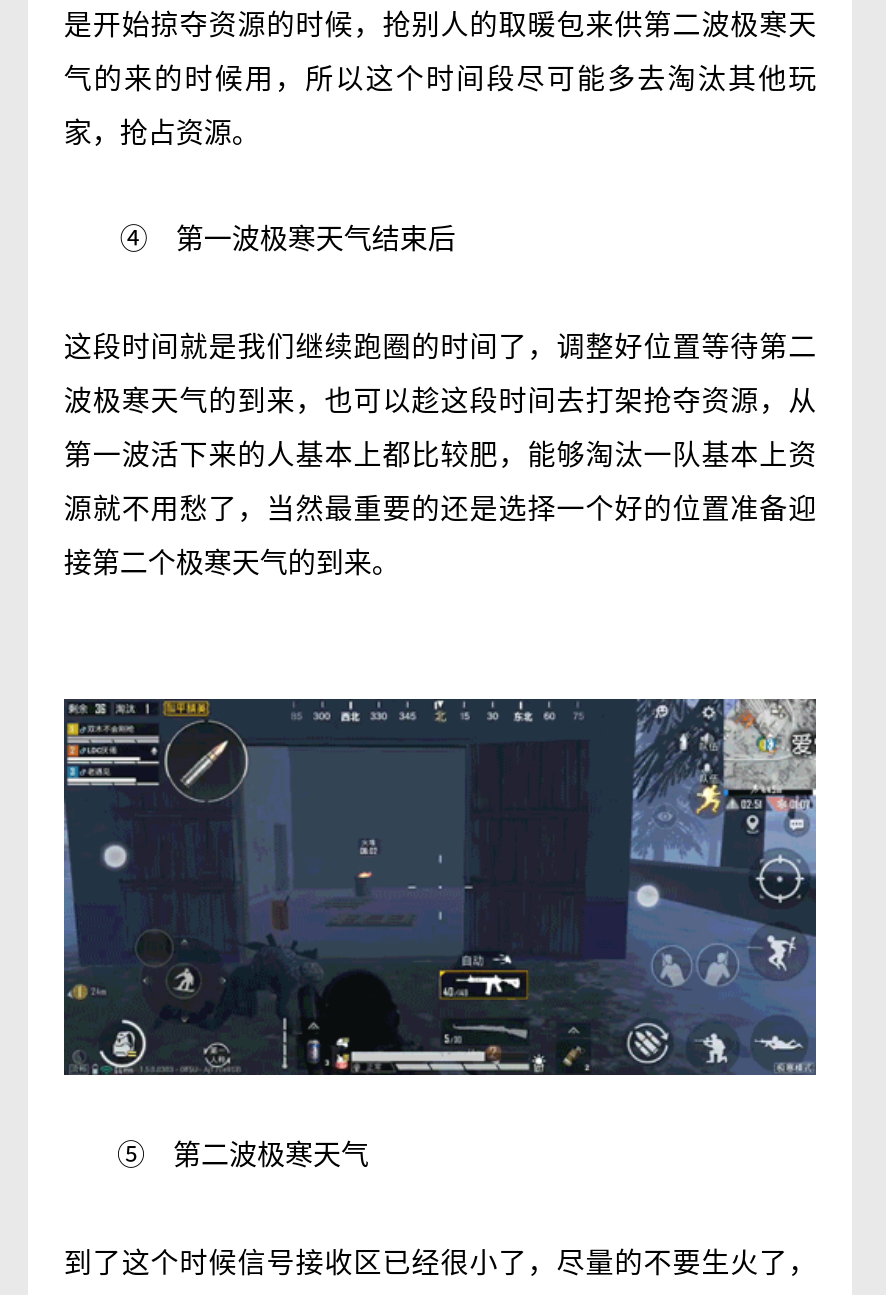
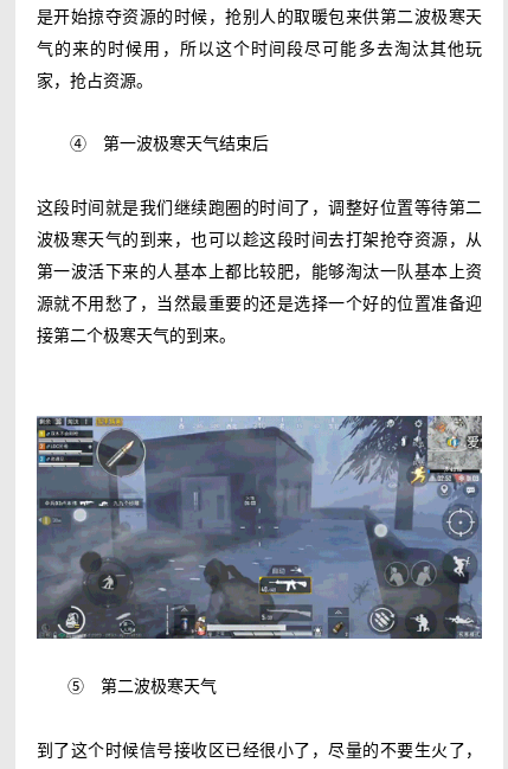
[64,697,818,1077] [image] -> [37,415,483,640] [image]

